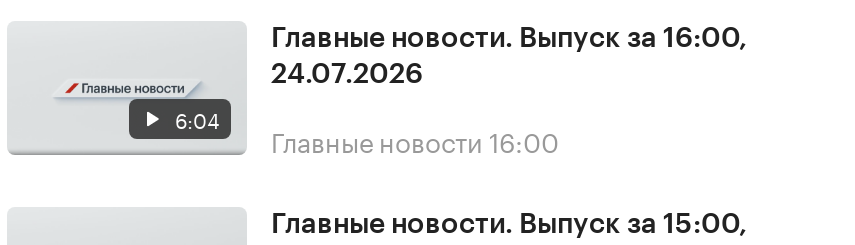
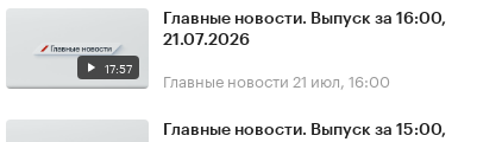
[271,60,423,88] 24.07.2026 -> [163,32,250,49] 21.07.2026
[169,103,219,135] 6:04 -> [101,58,132,77] 17:57
[271,119,559,159] Главные новости 16:00 -> [163,67,390,91] Главные новости 21 июл, 16:00

